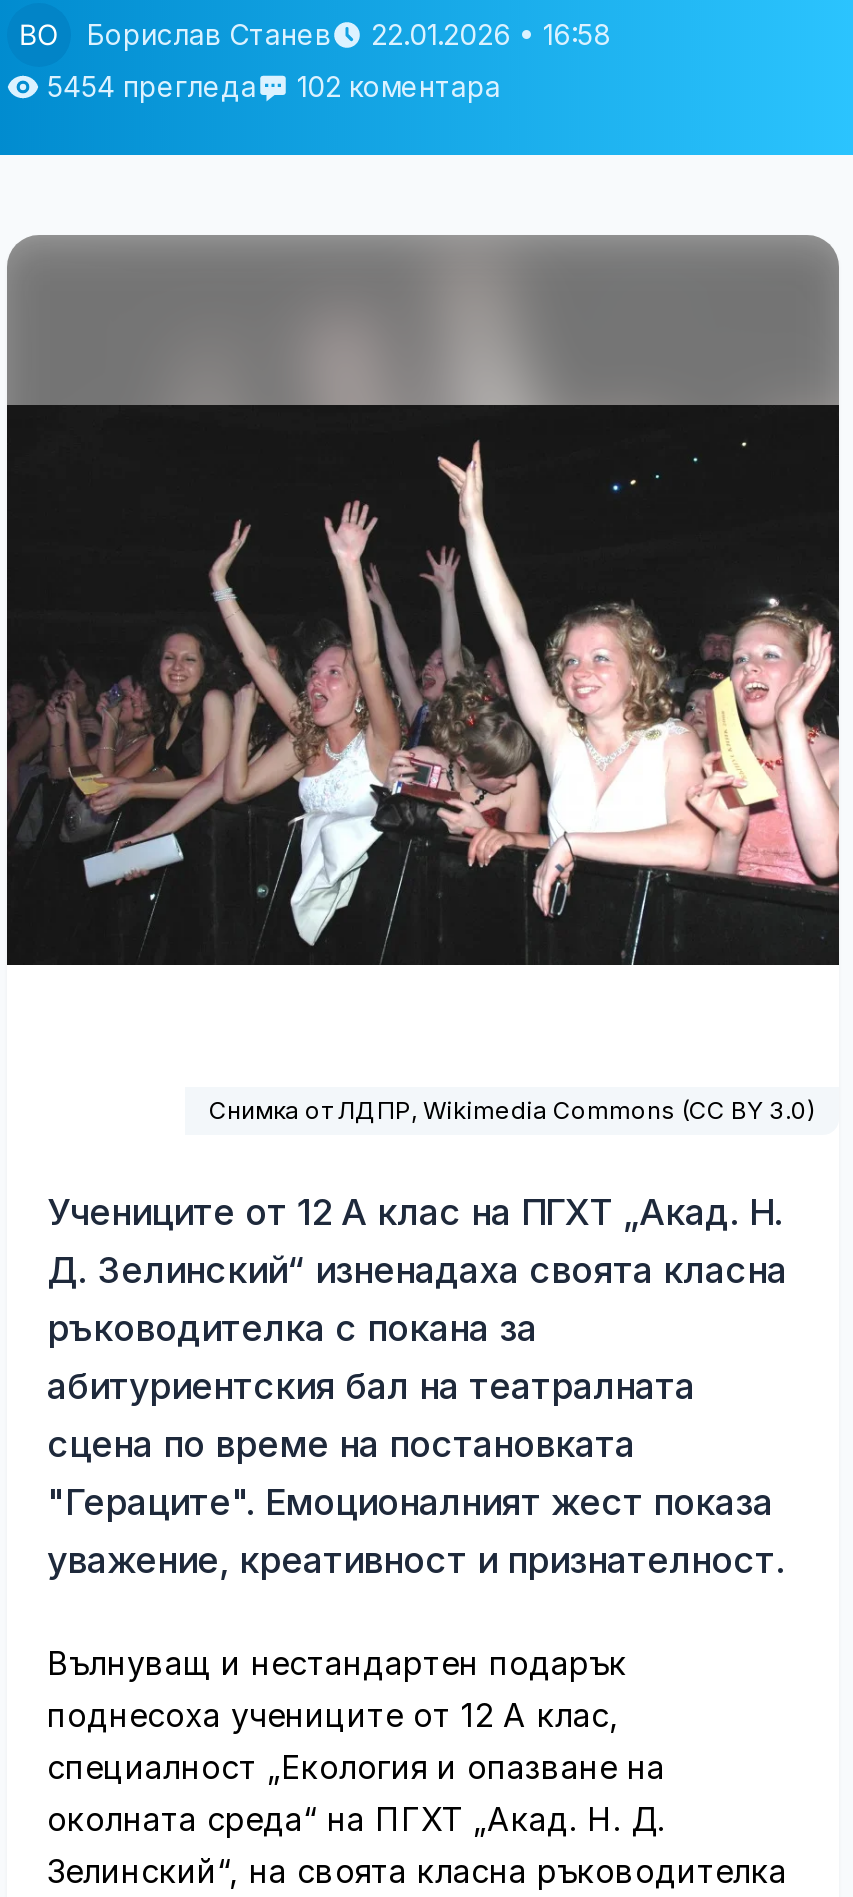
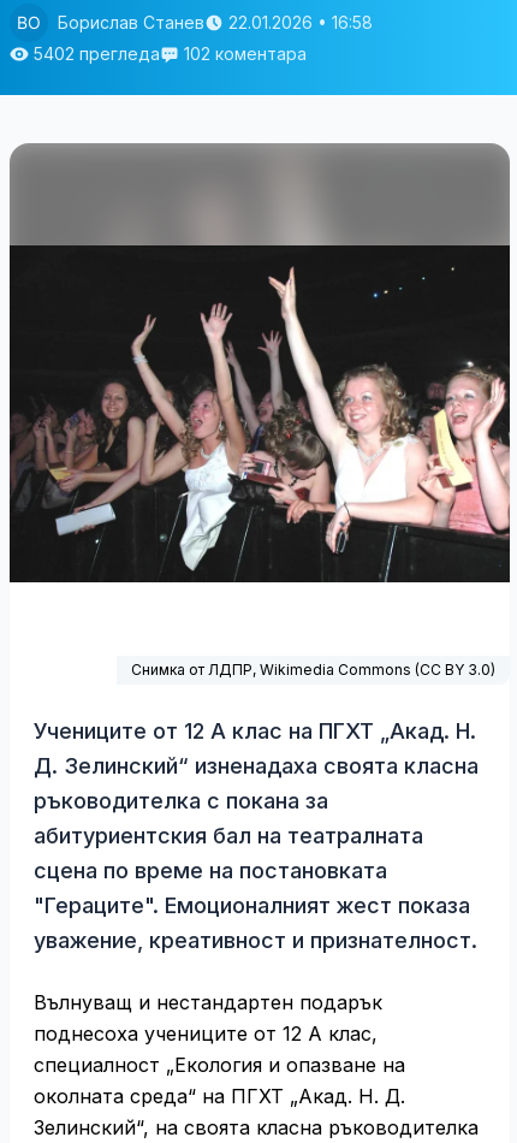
[47,69,501,103] 5454 прегледа 102 коментара -> [34,43,307,64] 5402 прегледа 102 коментара

